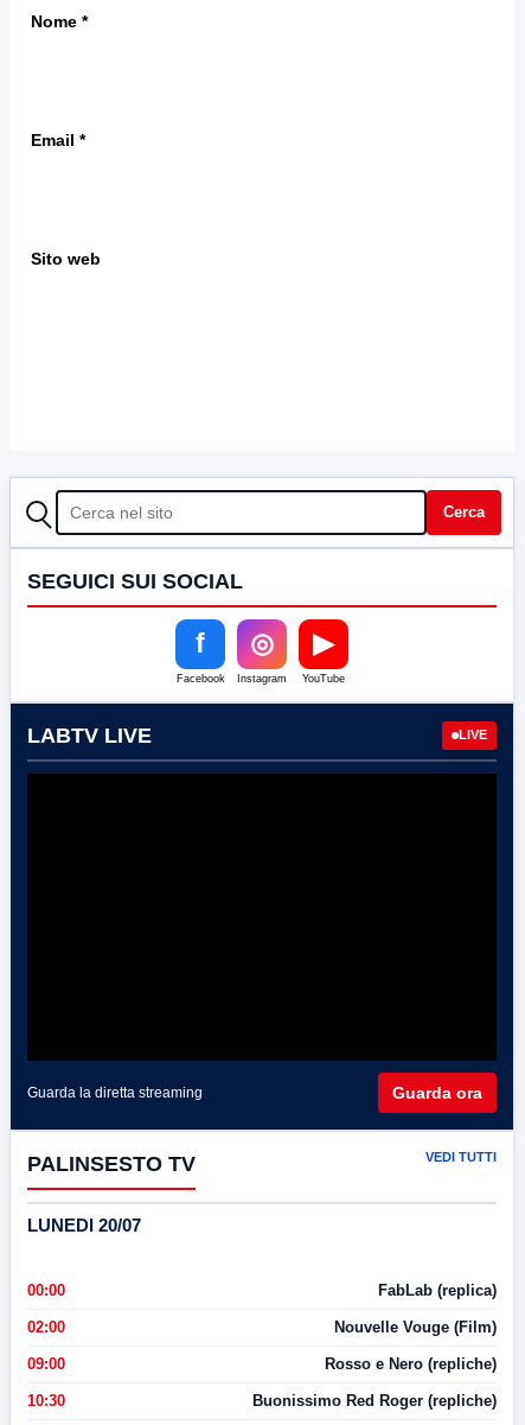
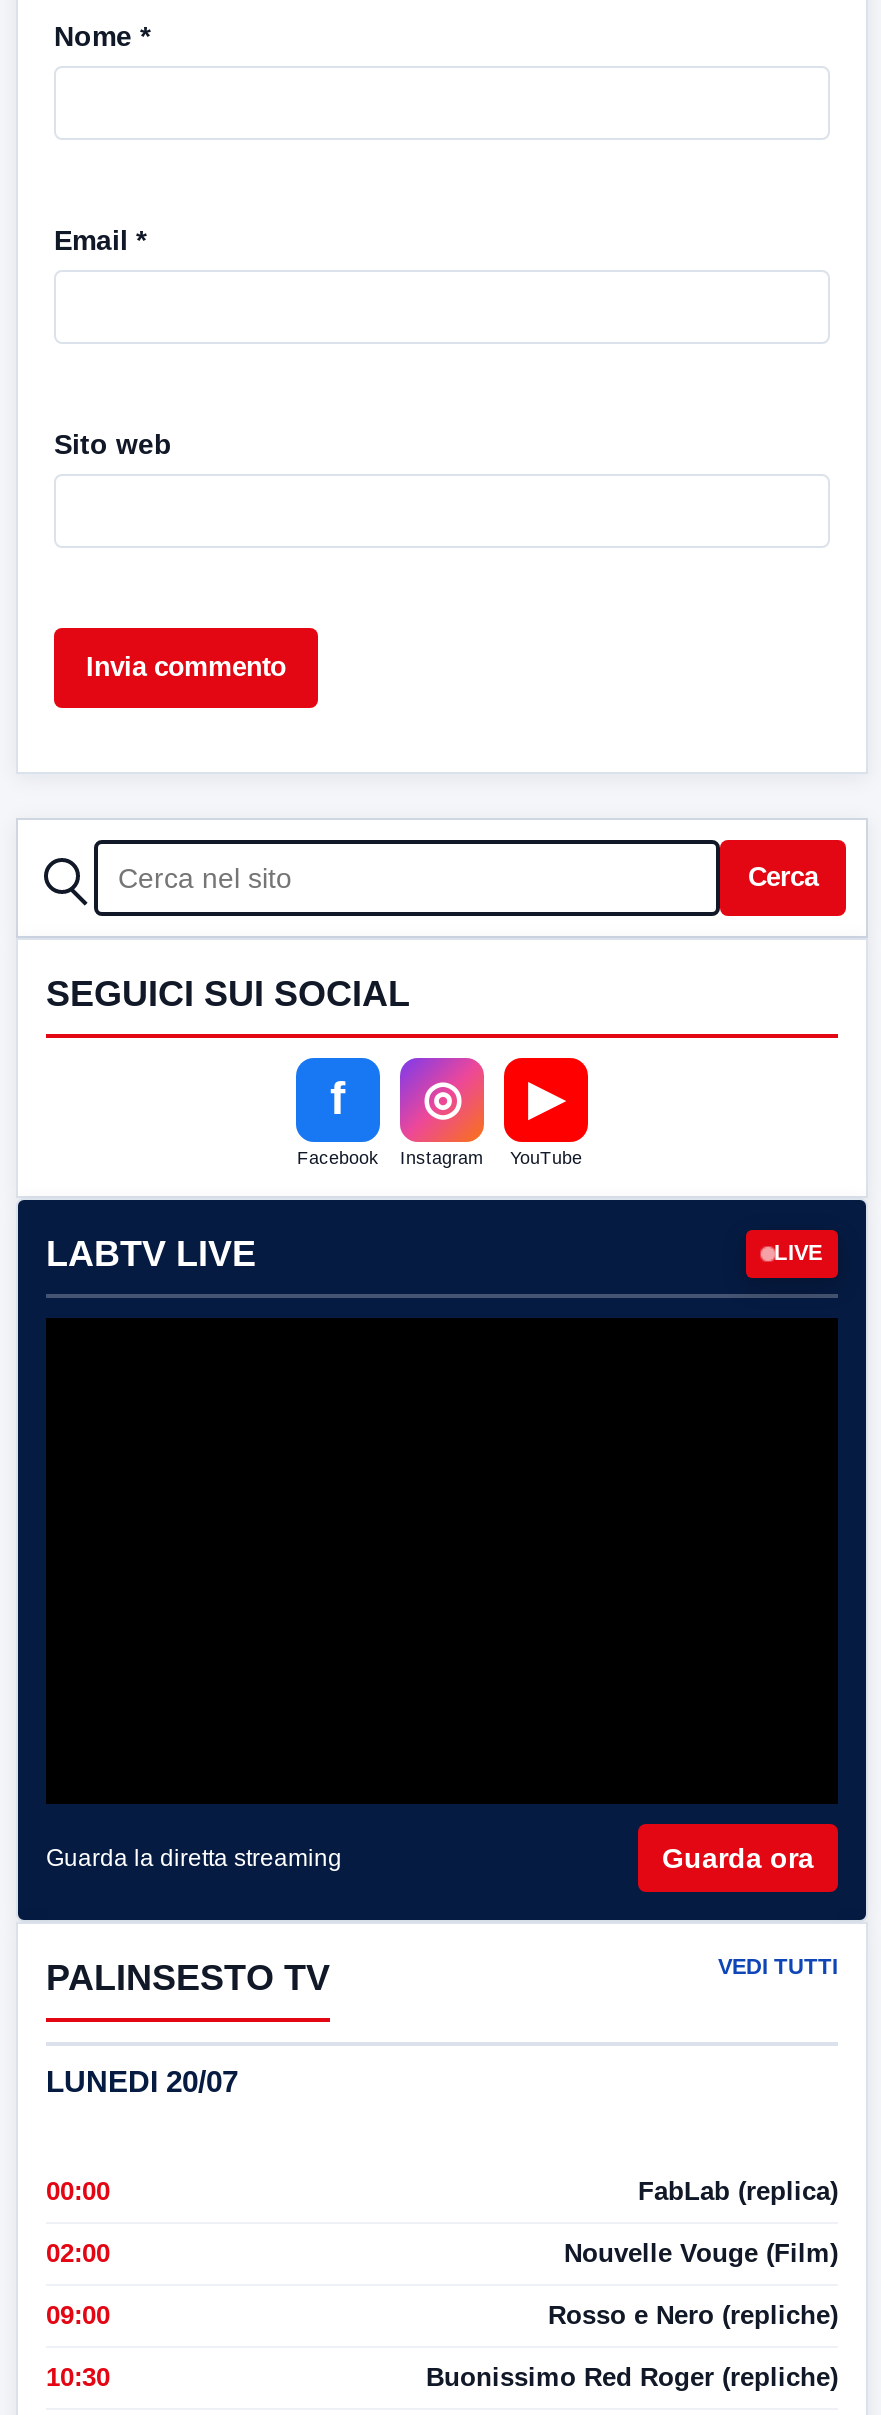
none -> [52,626,320,710] [image]

